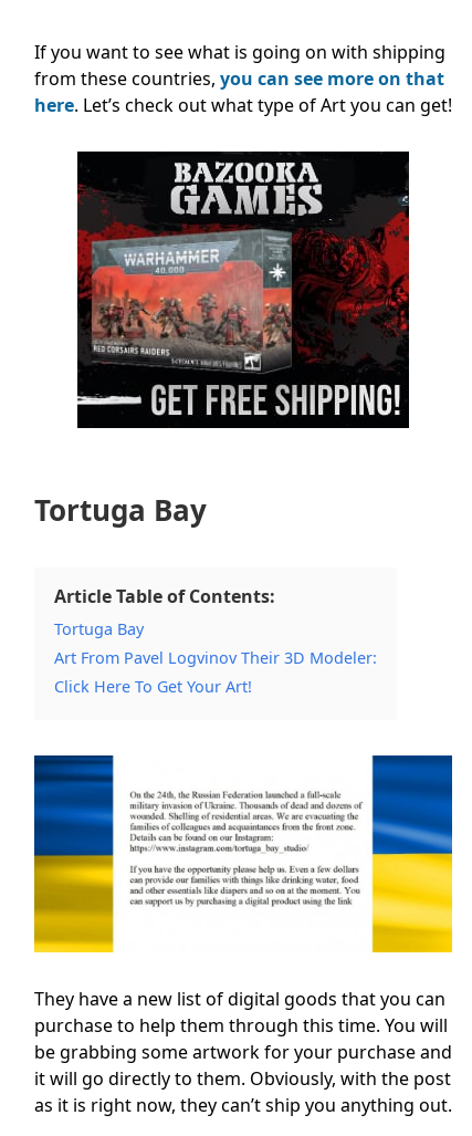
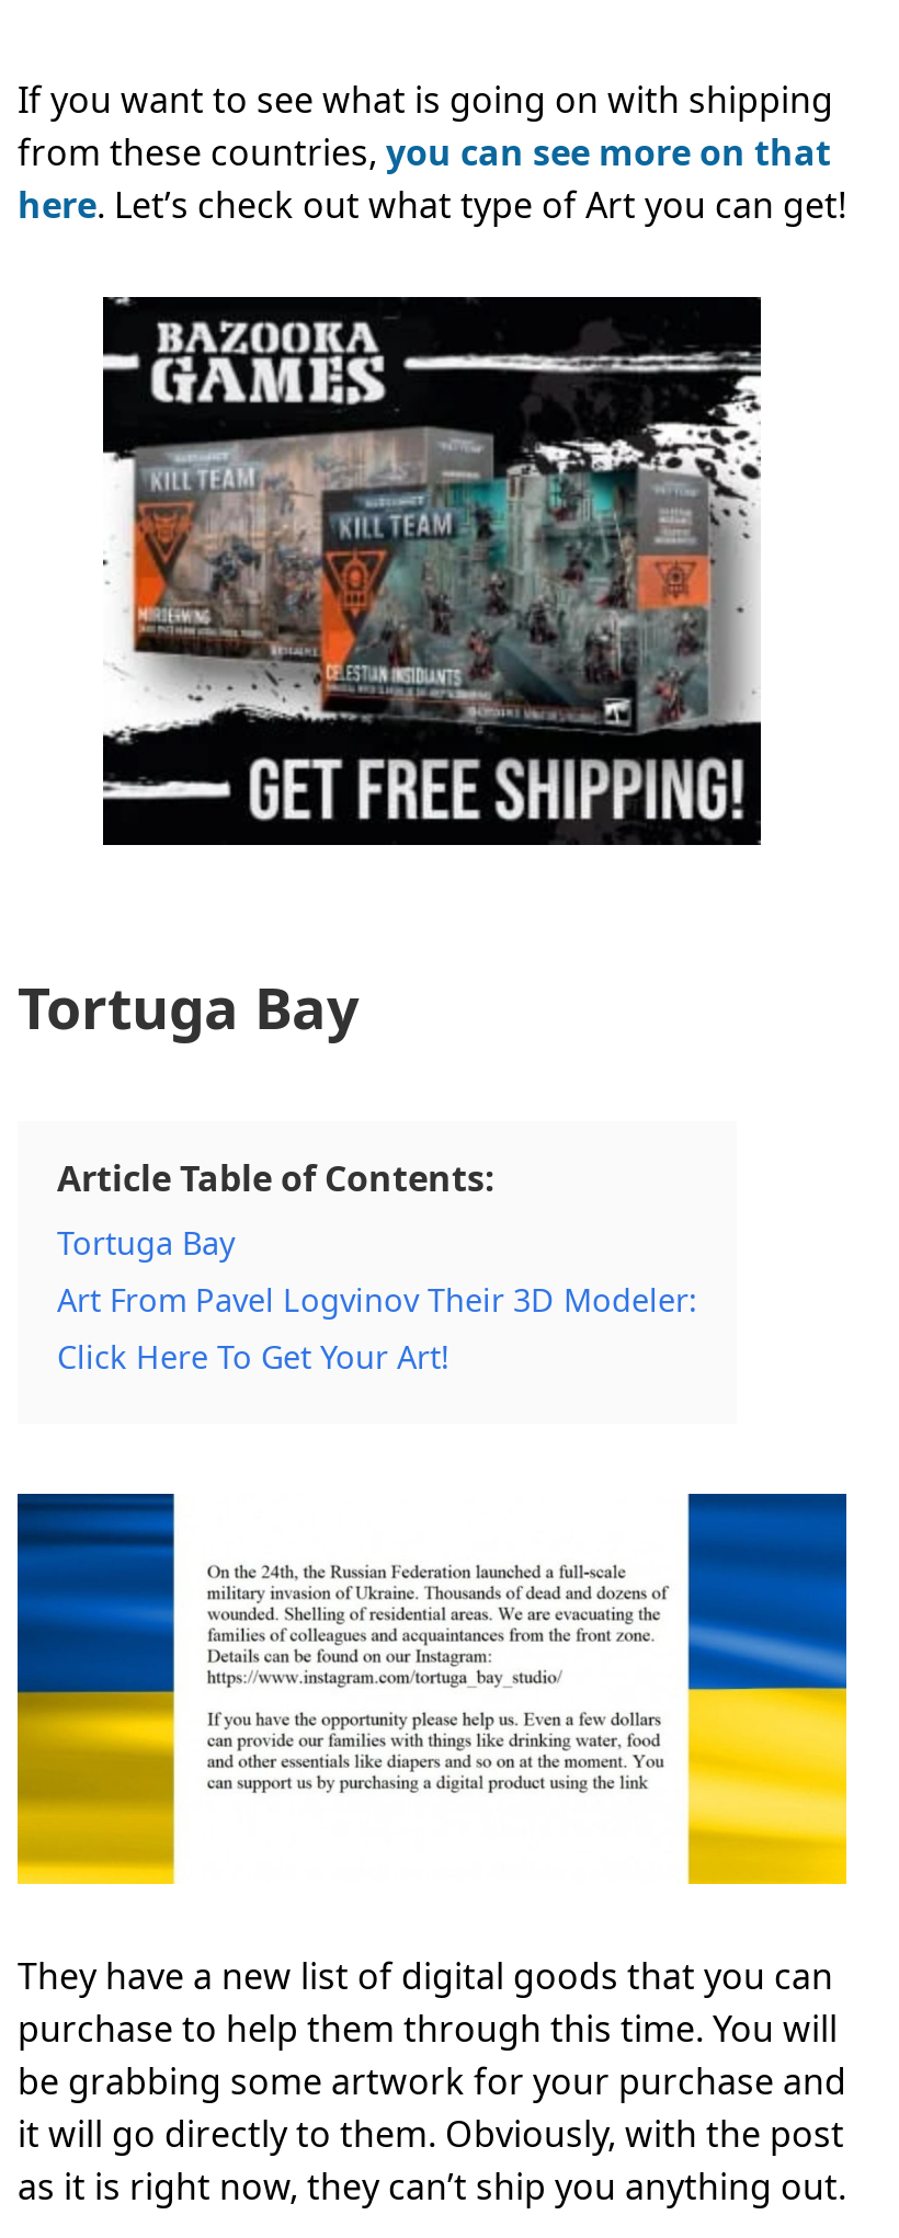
[76,152,410,376] [image] -> [101,297,761,843] [image]

